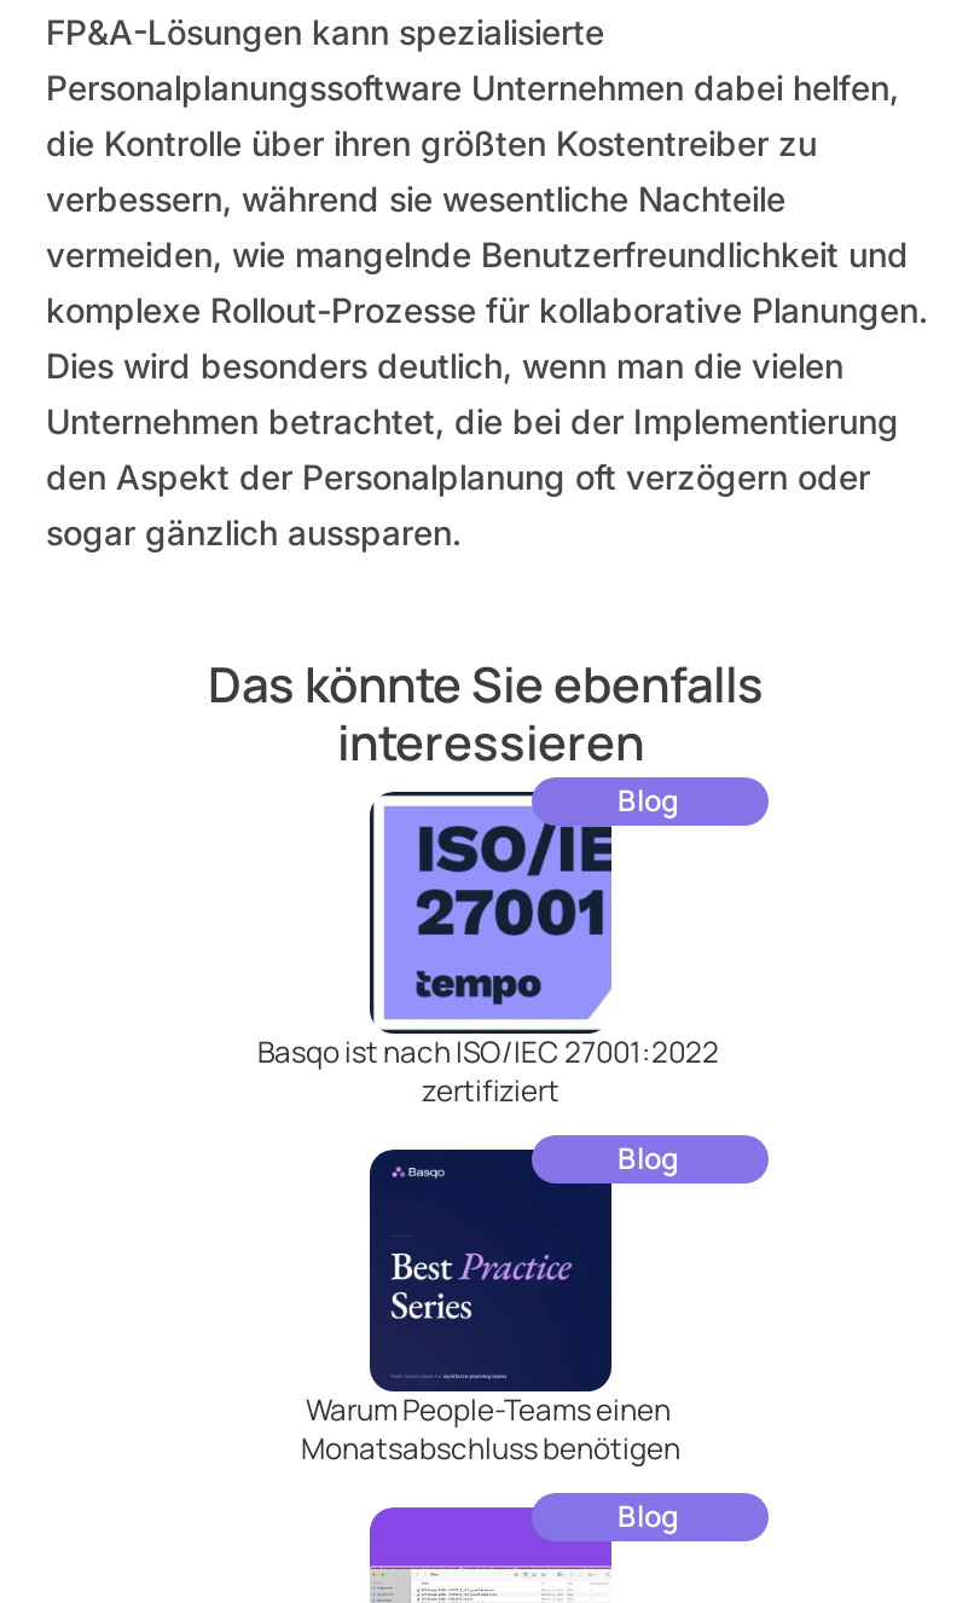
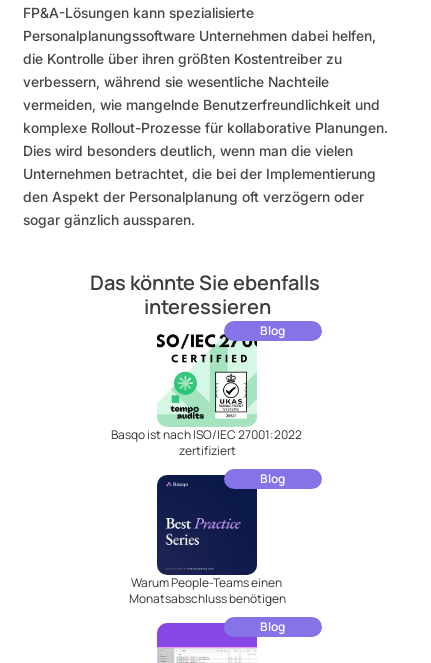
[367,788,614,1025] [image] -> [157,327,257,424] [image]

